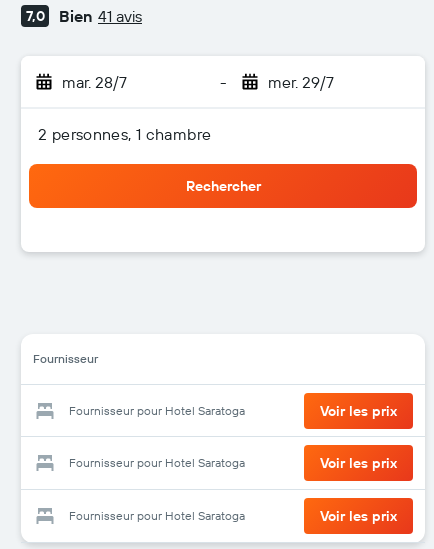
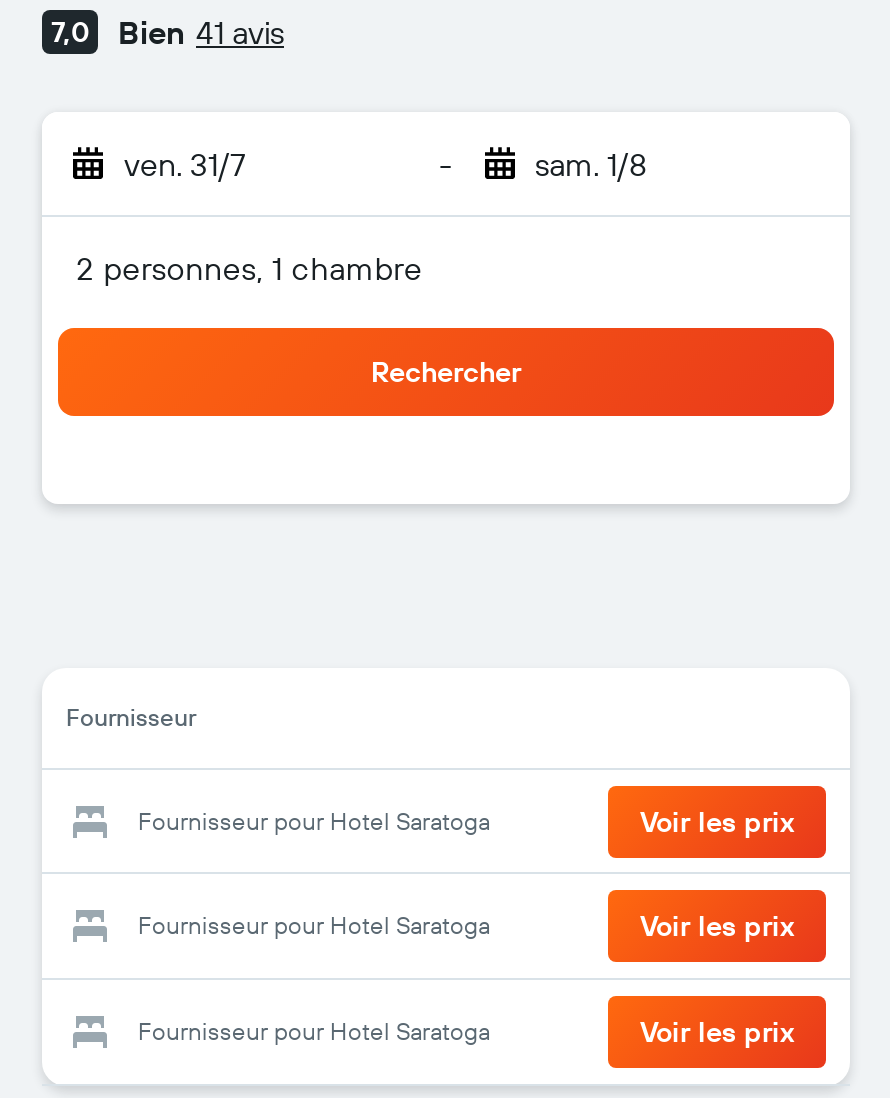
[62,72,127,92] mar. 28/7 -> [124,144,246,184] ven. 31/7
[267,72,333,92] mer. 29/7 -> [535,144,647,184] sam. 1/8

